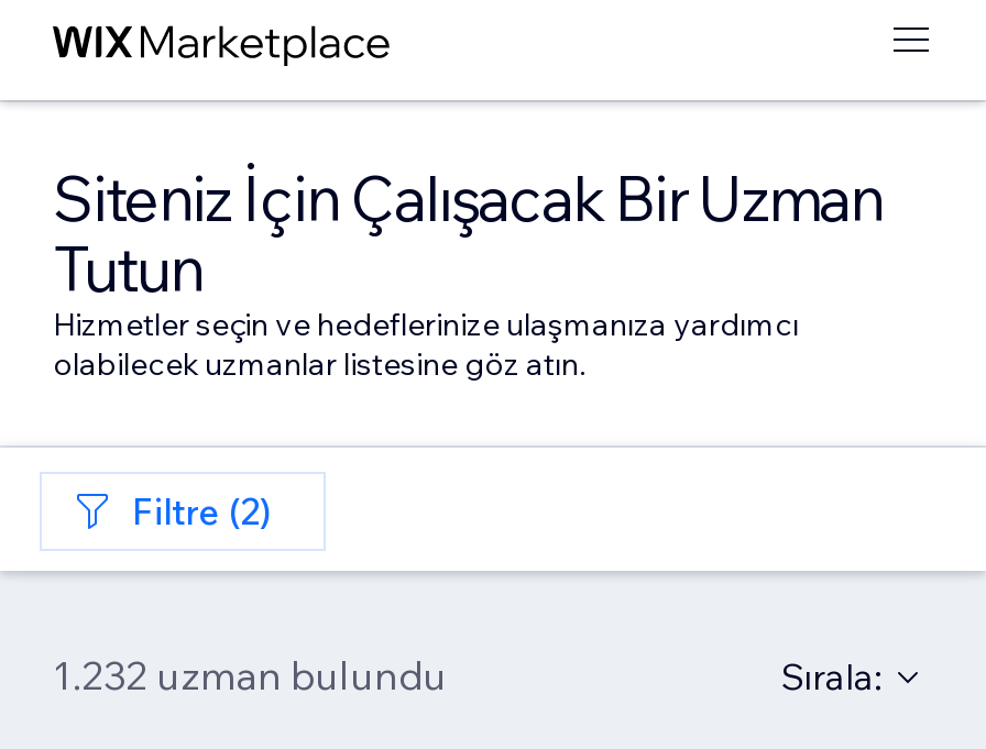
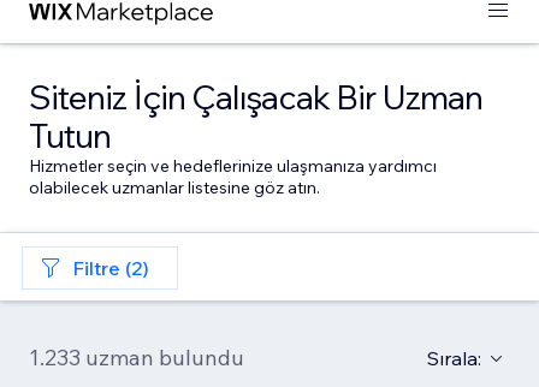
[53,650,447,701] 1.232 uzman bulundu -> [29,344,244,371] 1.233 uzman bulundu

